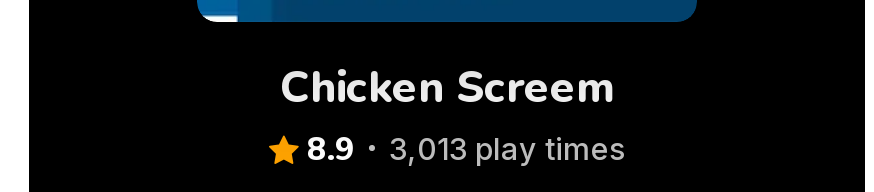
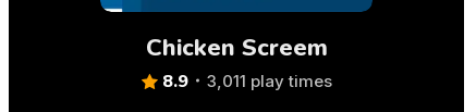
[307,128,625,172] 8.9 3,013 play times -> [162,70,332,94] 8.9 3,011 play times

